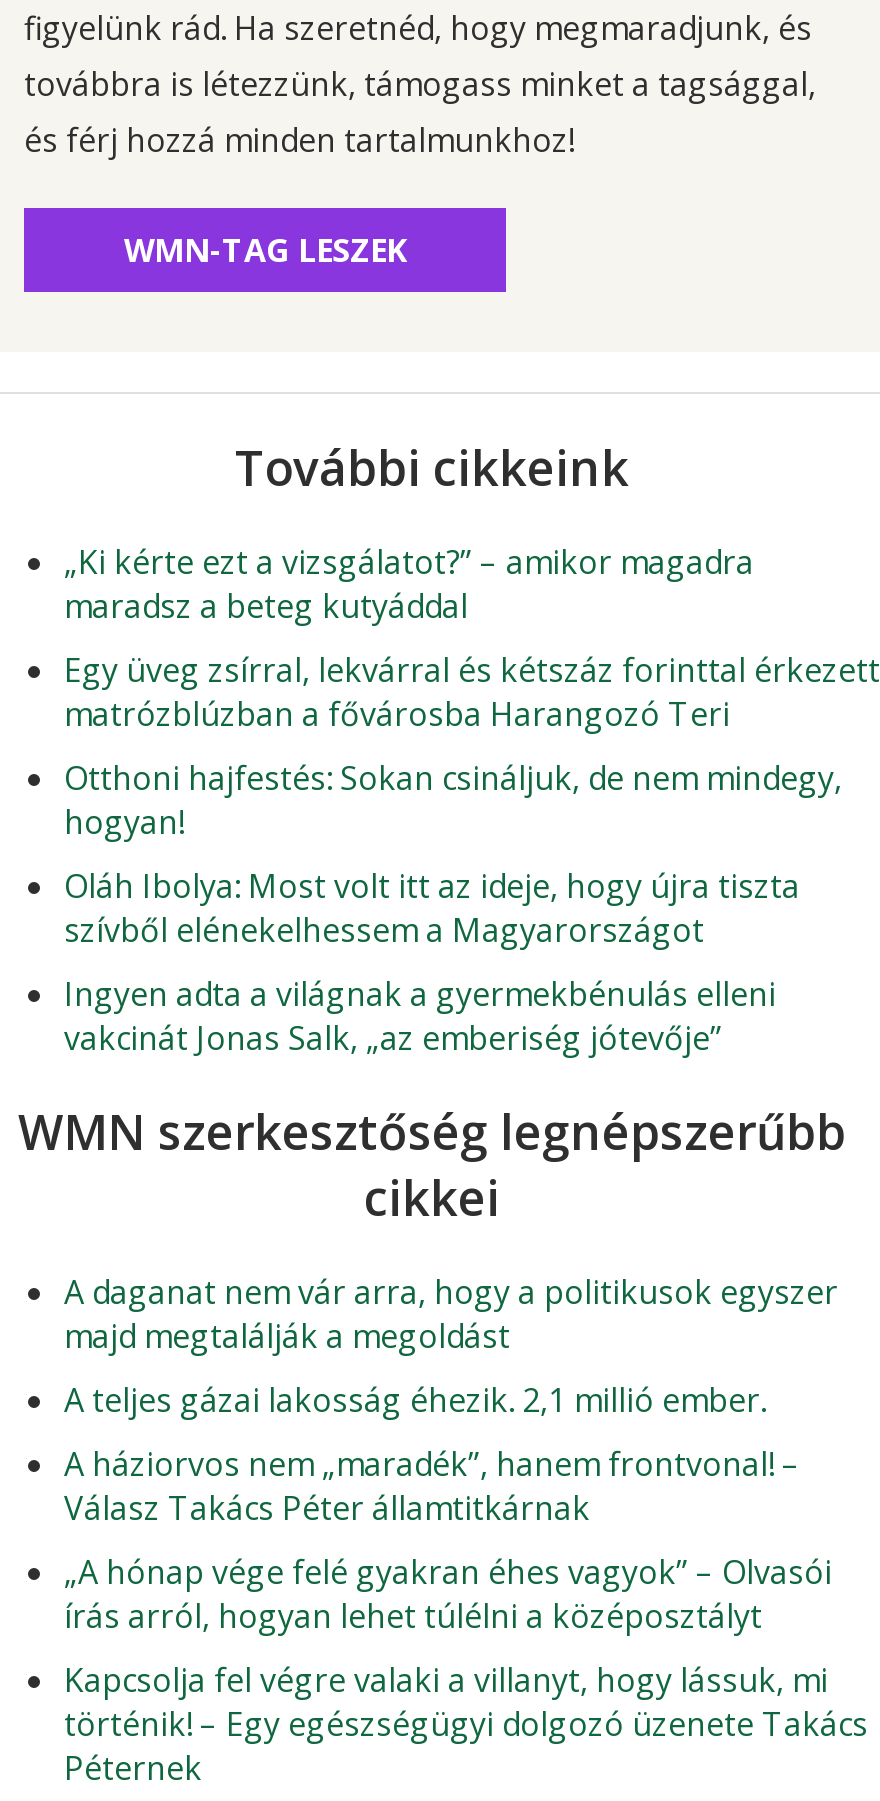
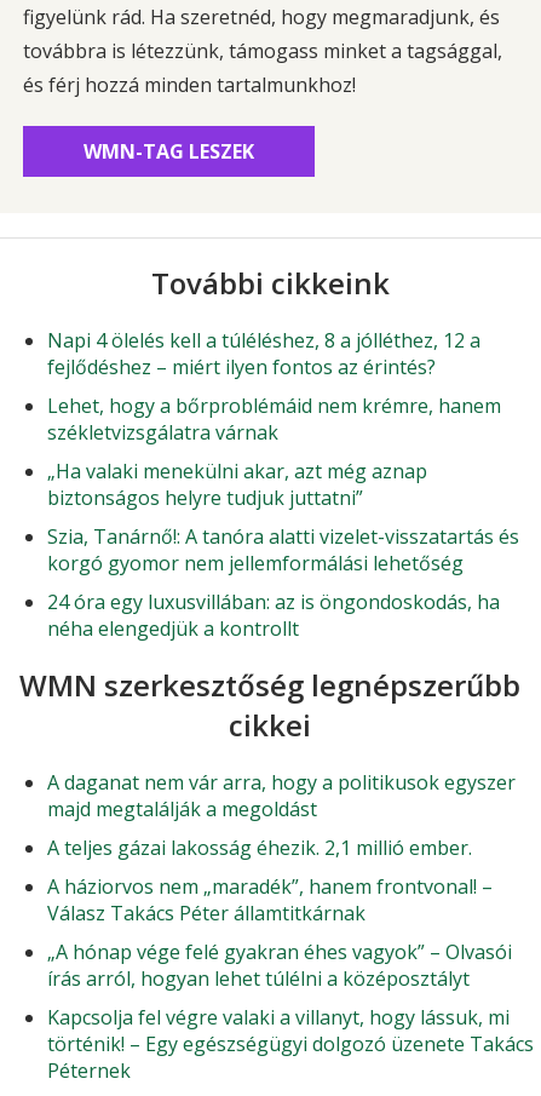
[64,539,754,627] „Ki kérte ezt a vizsgálatot?” – amikor magadra | maradsz a beteg kutyáddal -> [47,326,480,380] Napi 4 ölelés kell a túléléshez, 8 a jólléthez, 12 a | fejlődéshez – miért ilyen fontos az érintés?
[64,647,880,735] Egy üveg zsírral, lekvárral és kétszáz forinttal érkezett | matrózblúzban a fővárosba Harangozó Teri -> [47,392,501,445] Lehet, hogy a bőrproblémáid nem krémre, hanem | székletvizsgálatra várnak
[64,755,842,843] Otthoni hajfestés: Sokan csináljuk, de nem mindegy, | hogyan! -> [47,457,427,510] „Ha valaki menekülni akar, azt még aznap | biztonságos helyre tudjuk juttatni”
[64,863,800,951] Oláh Ibolya: Most volt itt az ideje, hogy újra tiszta | szívből elénekelhessem a Magyarországot -> [47,523,519,576] Szia, Tanárnő!: A tanóra alatti vizelet-visszatartás és | korgó gyomor nem jellemformálási lehetőség
[64,971,776,1059] Ingyen adta a világnak a gyermekbénulás elleni | vakcinát Jonas Salk, „az emberiség jótevője” -> [47,588,500,641] 24 óra egy luxusvillában: az is öngondoskodás, ha | néha elengedjük a kontrollt

